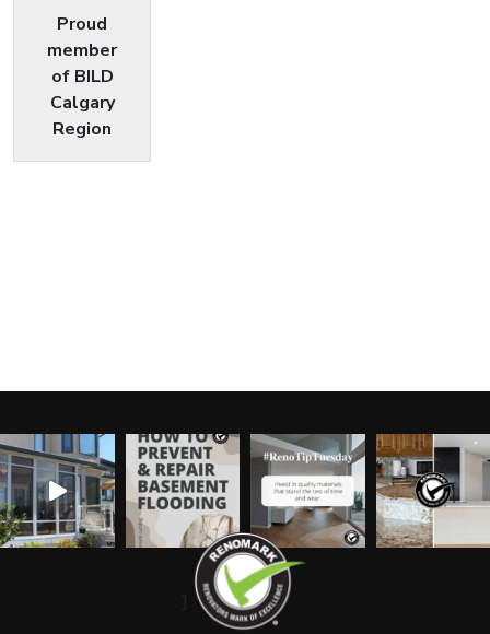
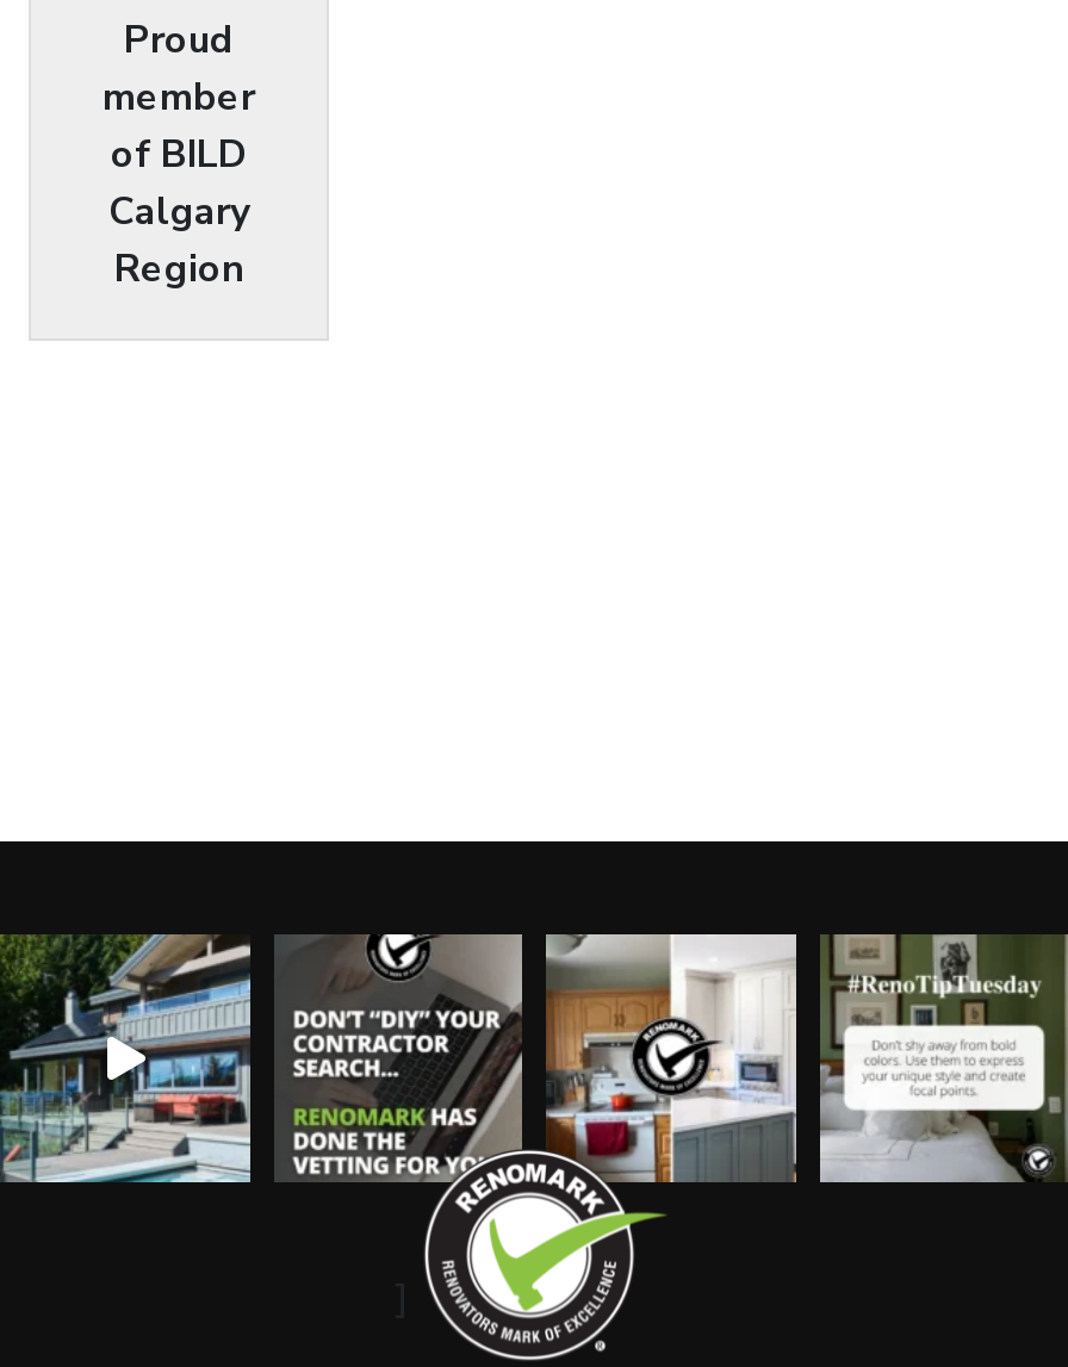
[3,433,116,549] [image] -> [7,934,253,1185] [image]
[125,433,241,548] [image] -> [274,934,522,1182] [image]
[250,434,365,548] [image] -> [546,934,796,1182] [image]
[376,433,487,549] [image] -> [818,932,1061,1185] [image]

